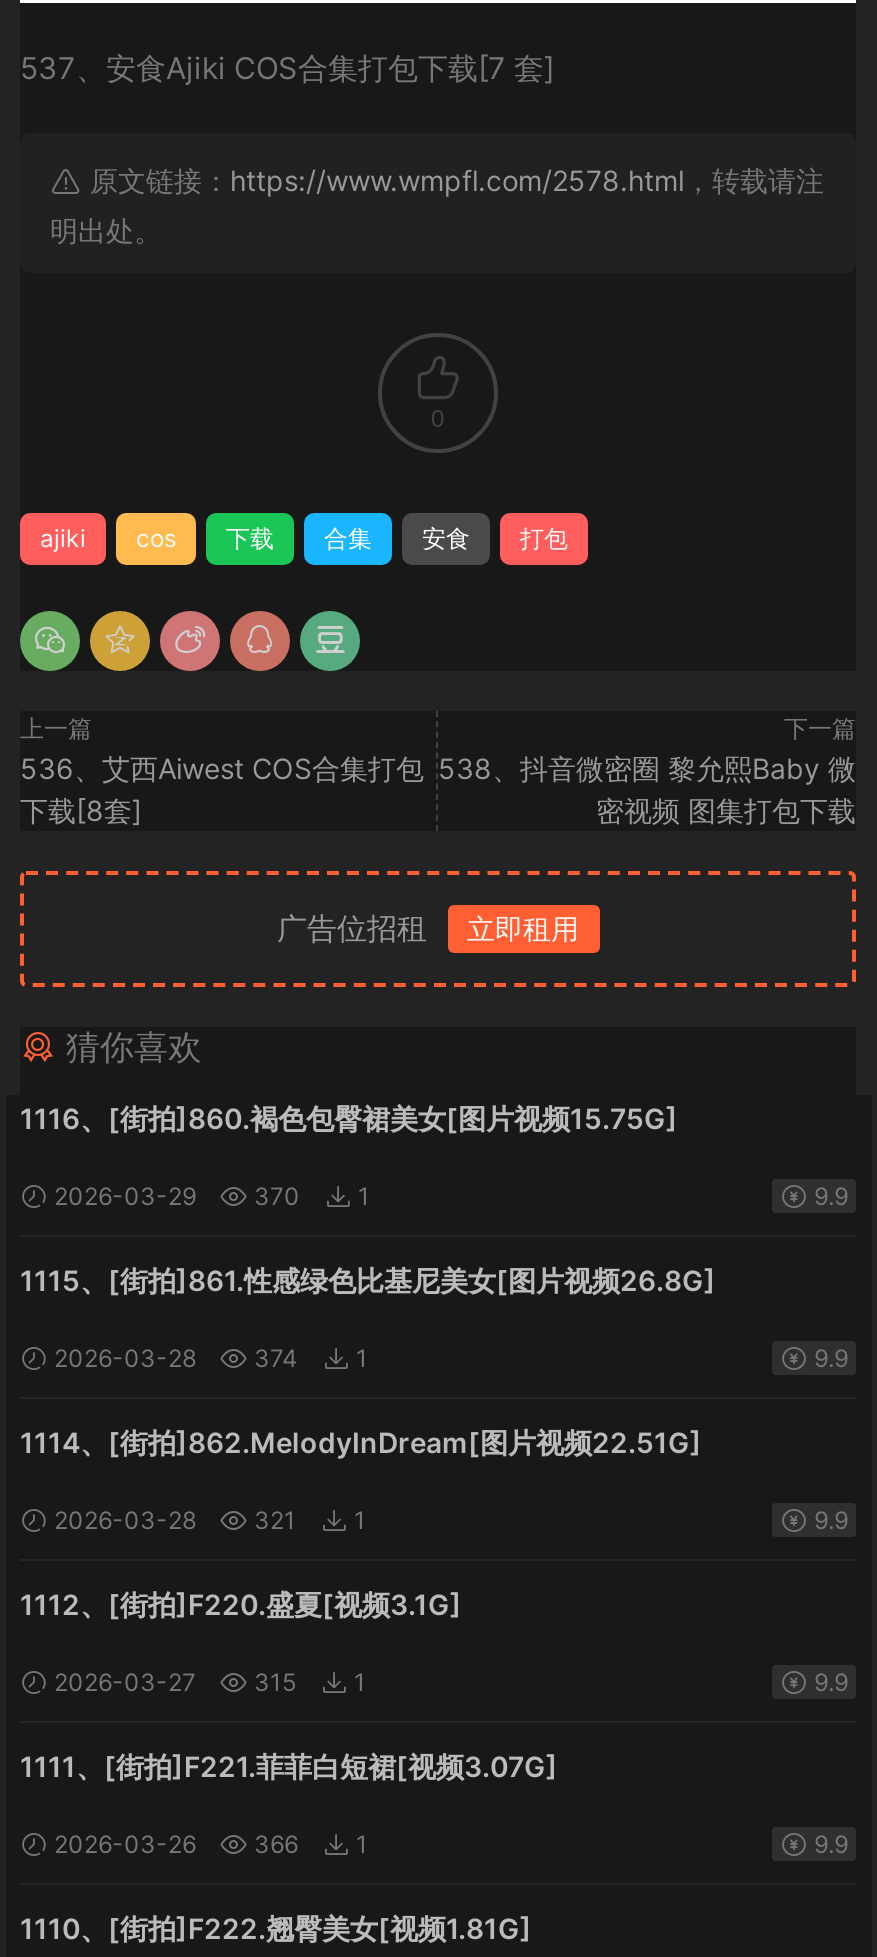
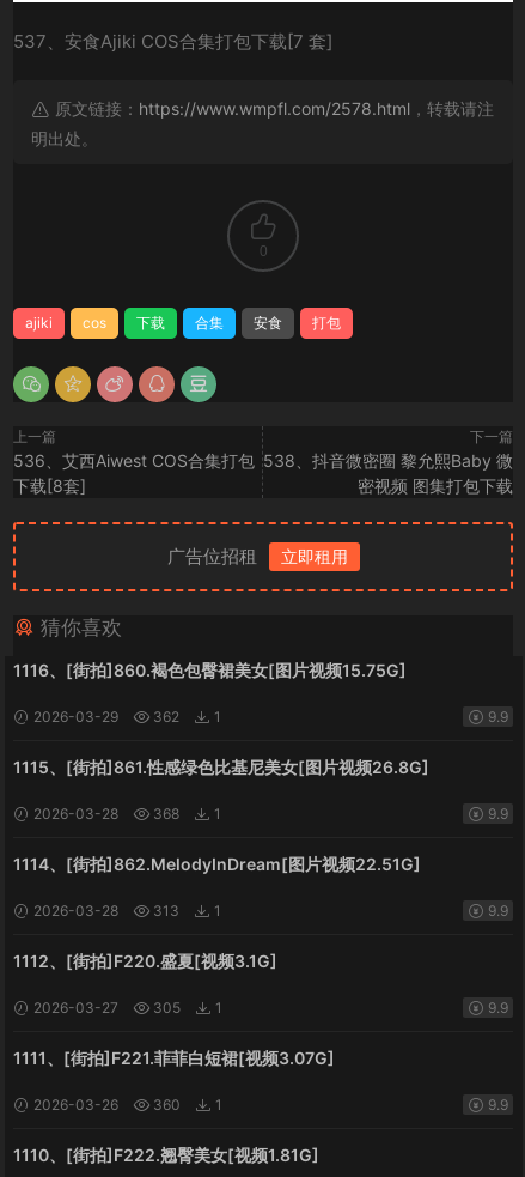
[48,1181,370,1211] 2026-03-29 370 1 -> [30,708,221,726] 2026-03-29 362 1
[48,1343,368,1373] 2026-03-28 374 1 -> [30,805,221,823] 2026-03-28 368 1
[48,1505,366,1535] 2026-03-28 321 1 -> [30,902,221,920] 2026-03-28 313 1
[48,1667,366,1697] 2026-03-27 315 1 -> [30,999,222,1017] 2026-03-27 305 1
[48,1829,368,1859] 2026-03-26 366 1 -> [30,1096,222,1114] 2026-03-26 360 1

